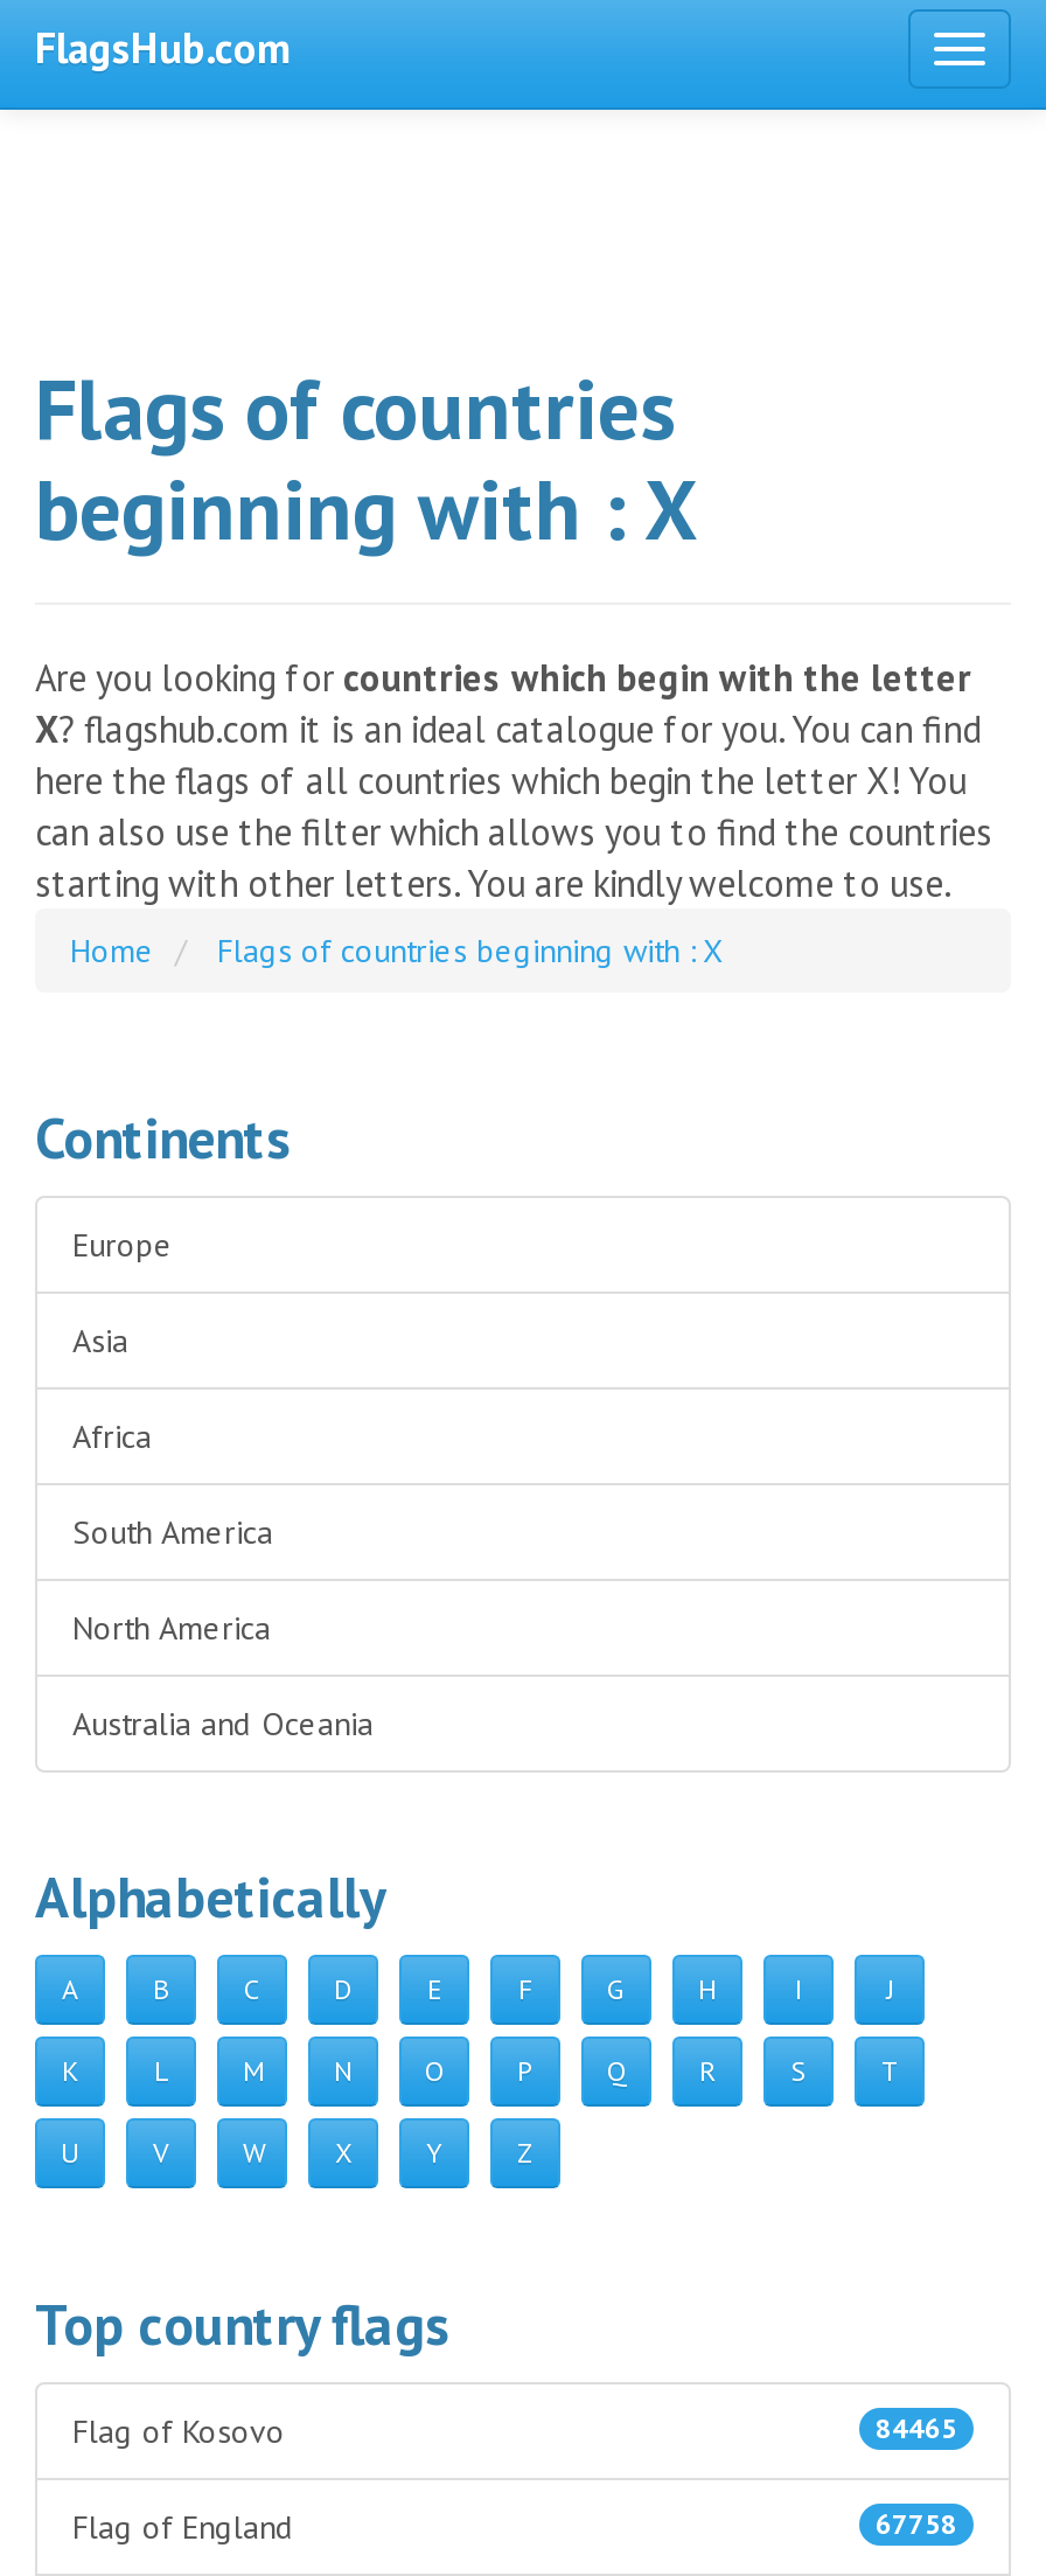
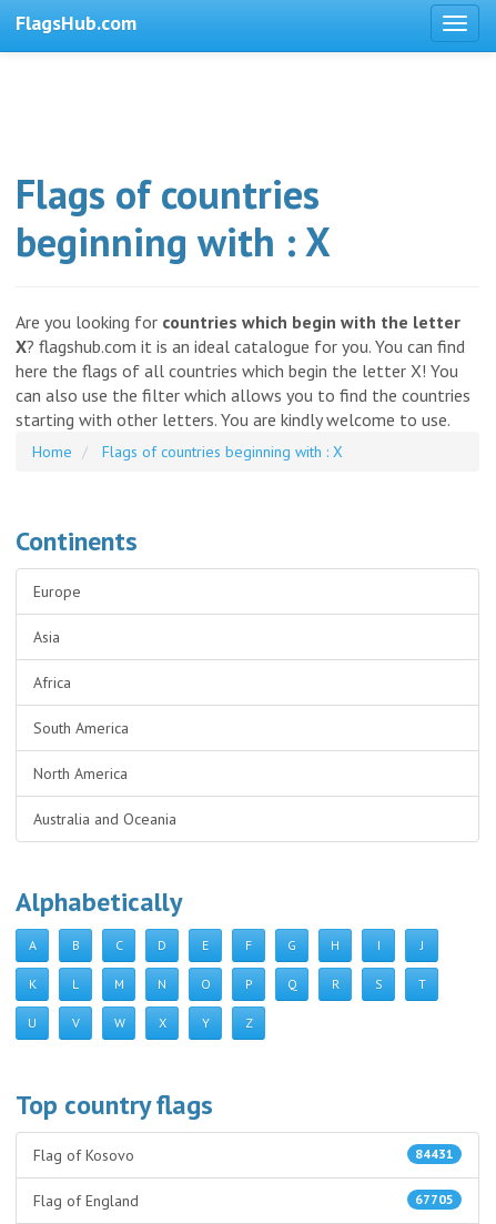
[876,2410,957,2445] 84465 -> [415,1145,454,1162] 84431
[876,2506,957,2541] 67758 -> [415,1191,454,1207] 67705

